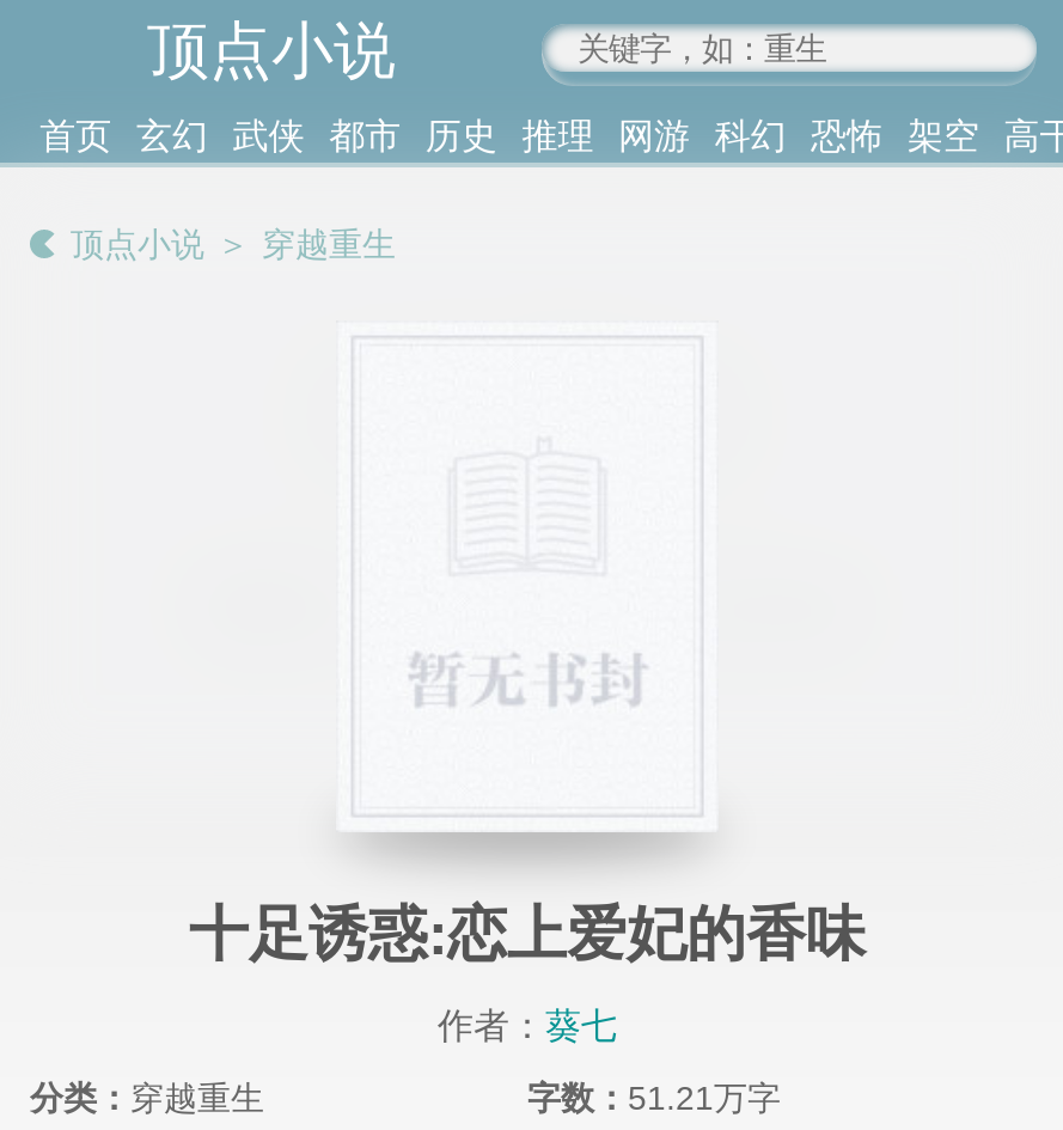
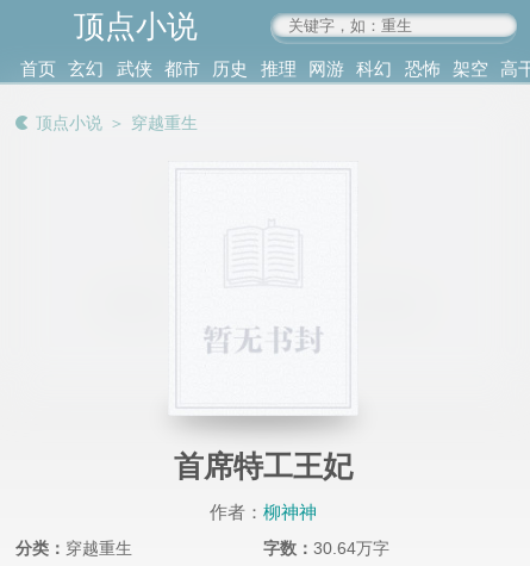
[189,900,866,967] 十足诱惑:恋上爱妃的香味 -> [174,450,353,483] 首席特工王妃
[438,1004,617,1045] 作者：葵七 -> [210,501,317,522] 作者：柳神神
[527,1080,781,1118] 字数：51.21万字 -> [263,539,389,558] 字数：30.64万字

